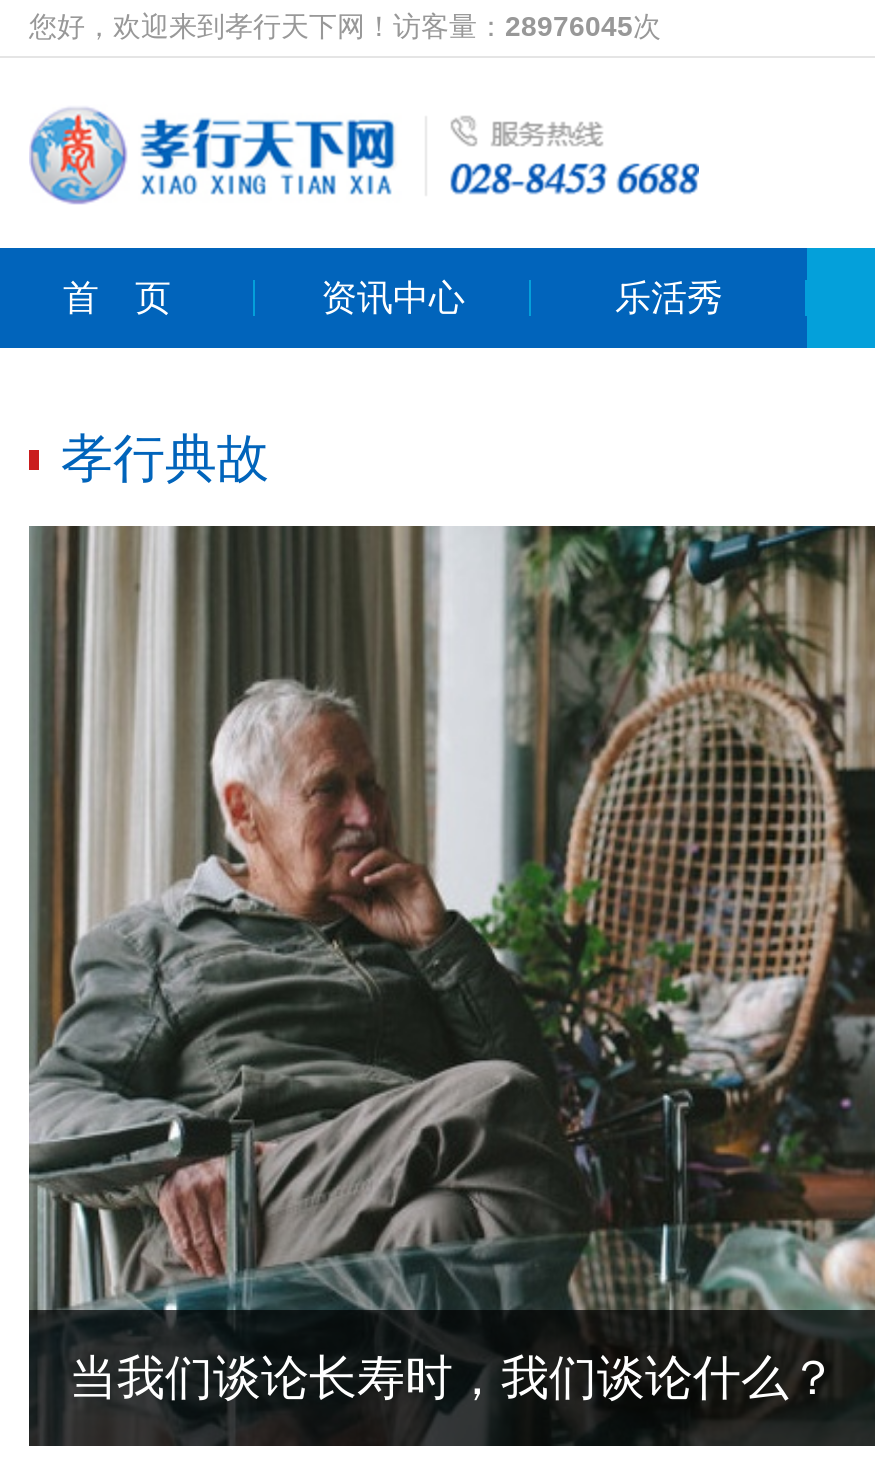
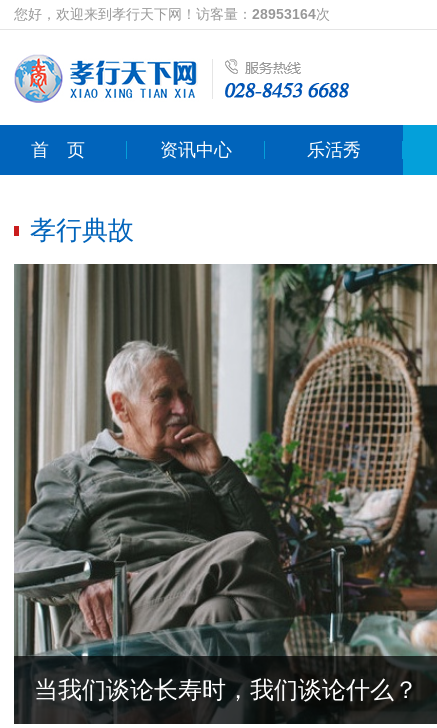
[29,10,661,42] 您好，欢迎来到孝行天下网！访客量：28976045次 -> [14,6,330,22] 您好，欢迎来到孝行天下网！访客量：28953164次

